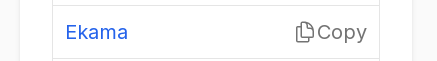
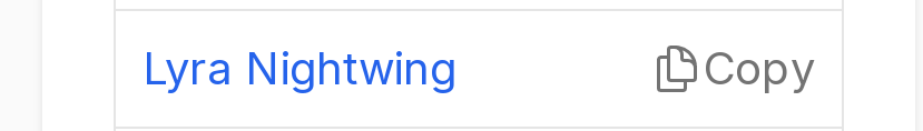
[65,20,128,44] Ekama -> [143,42,456,95] Lyra Nightwing

